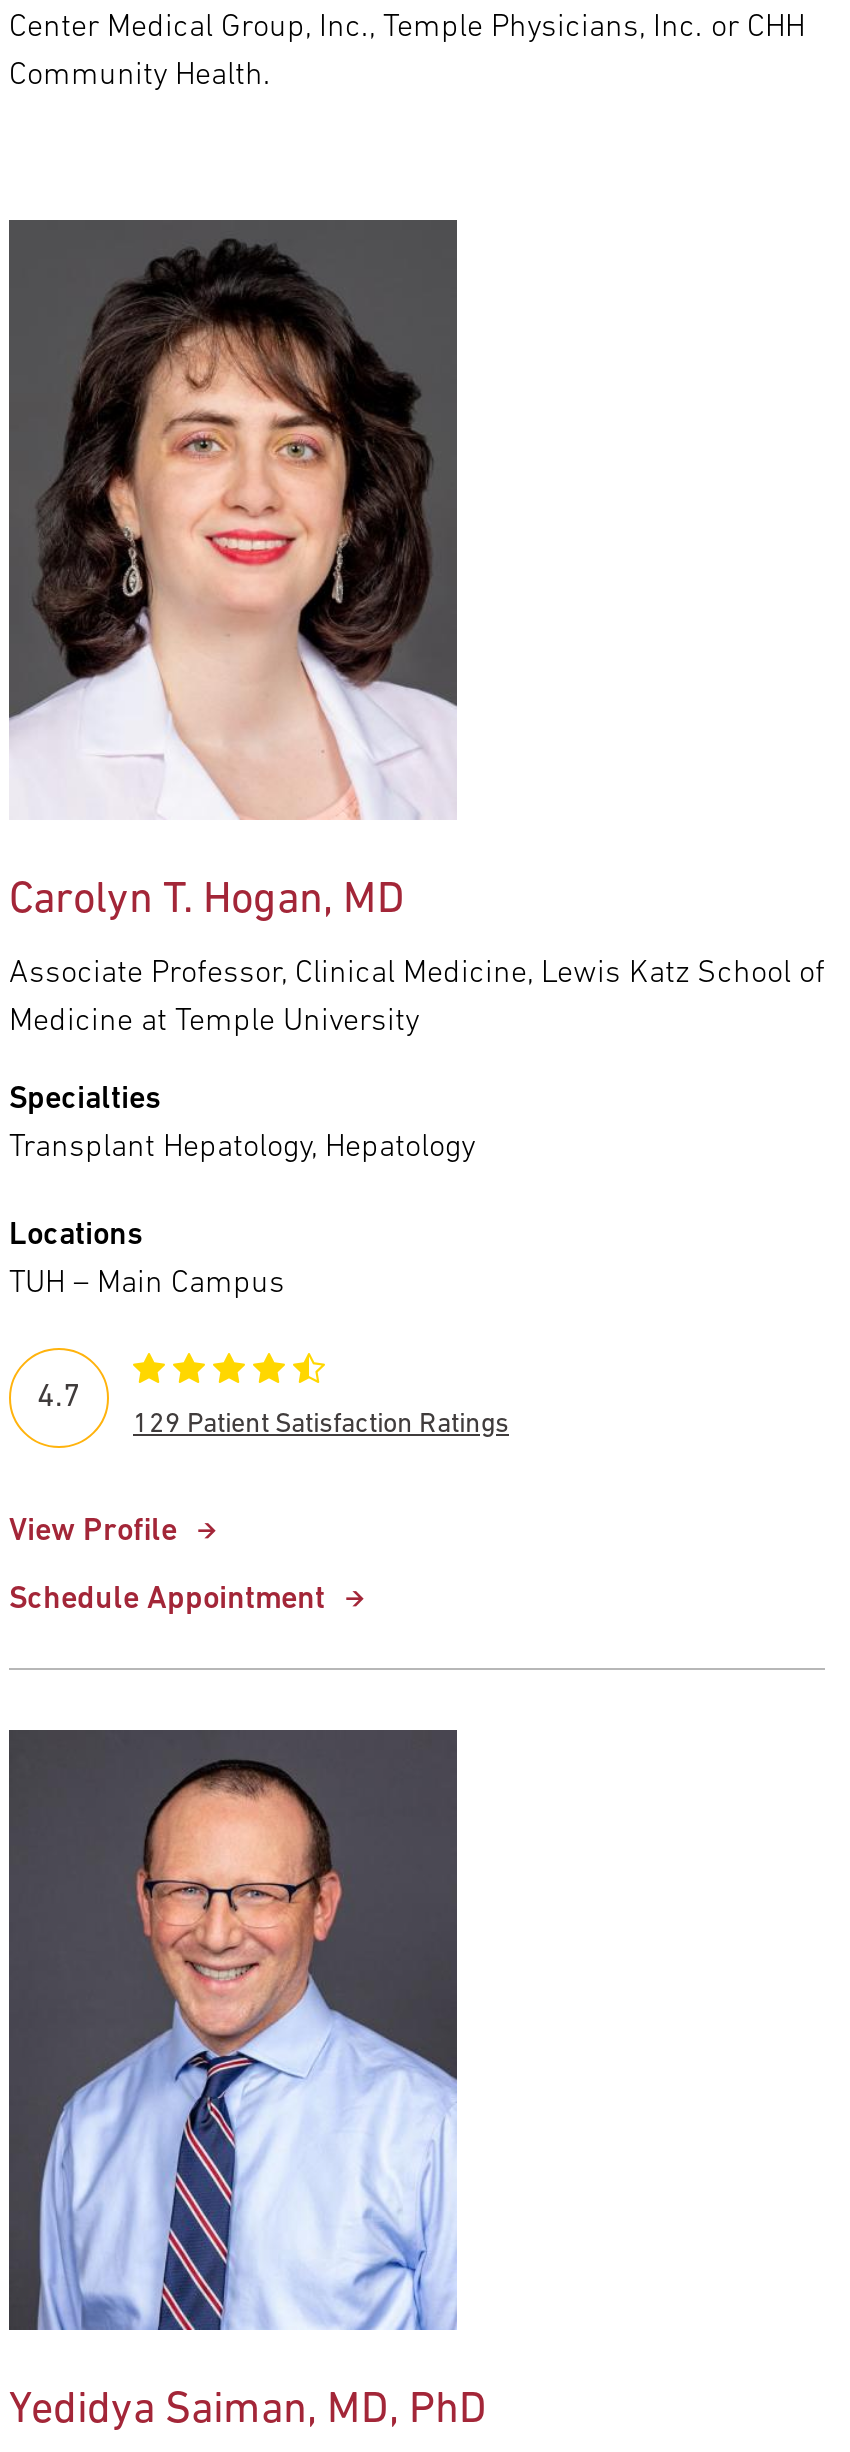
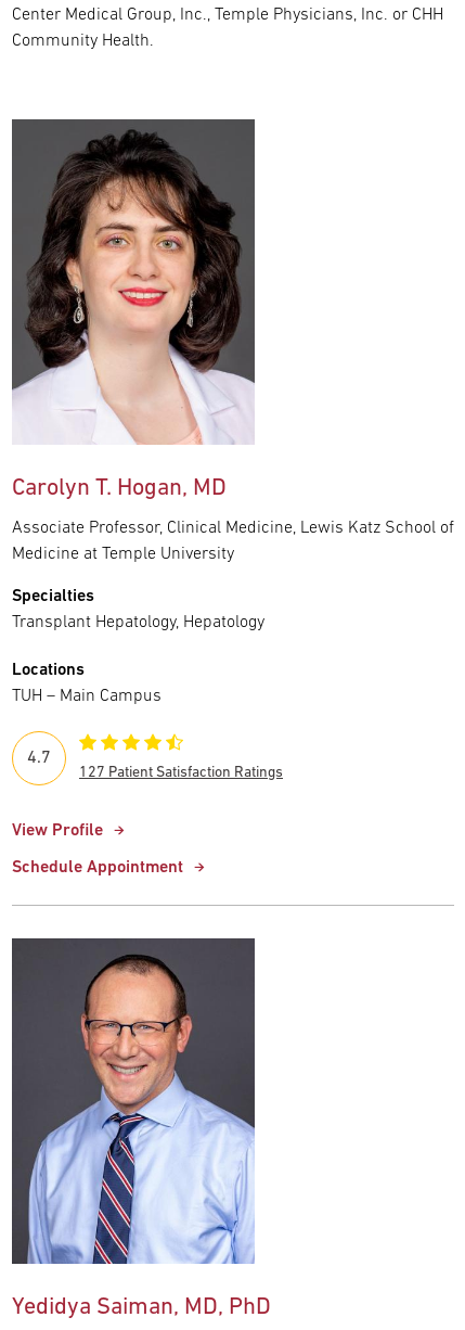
[133,1410,509,1440] 129 Patient Satisfaction Ratings -> [79,765,283,781] 127 Patient Satisfaction Ratings

